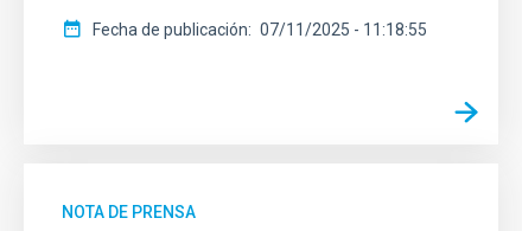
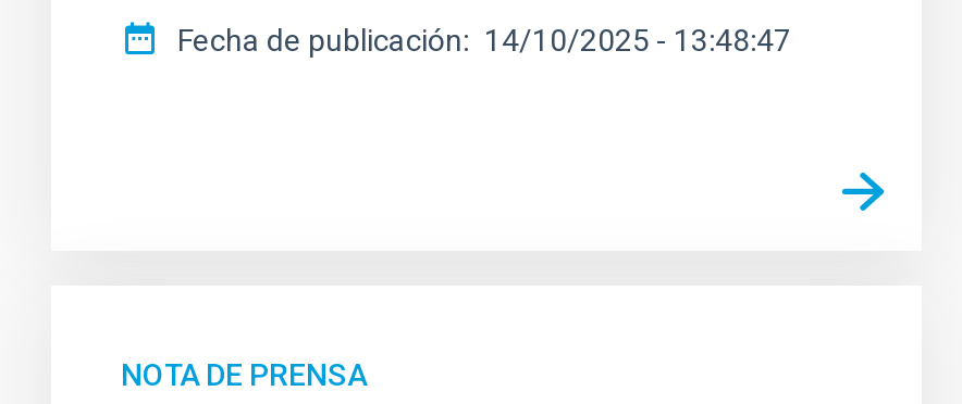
[93,21,427,40] Fecha de publicación 07/11/2025 - 11:18:55 -> [177,24,791,59] Fecha de publicación 14/10/2025 - 13:48:47

